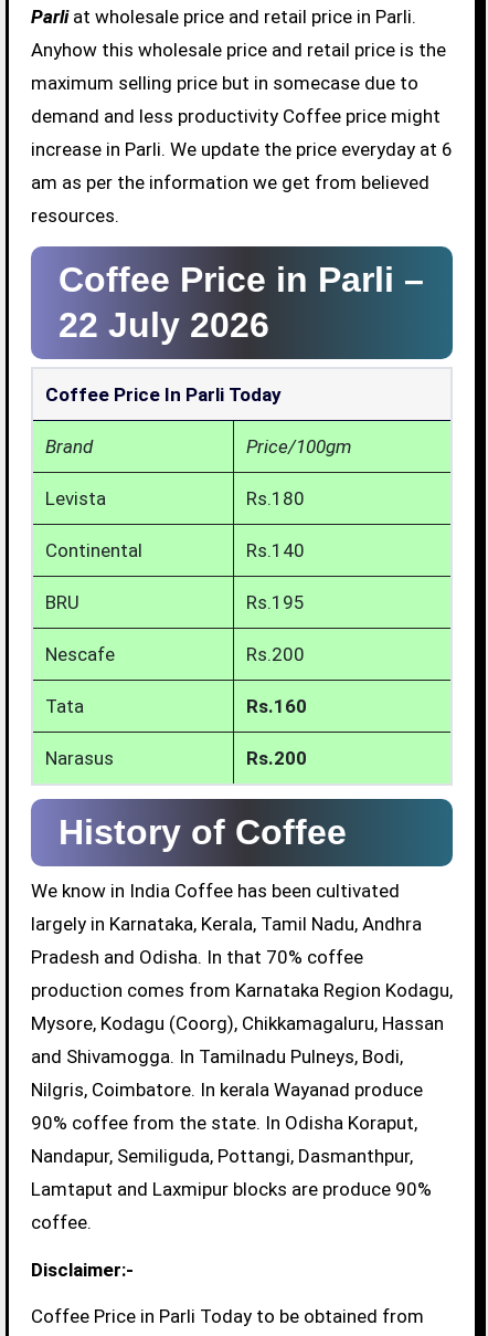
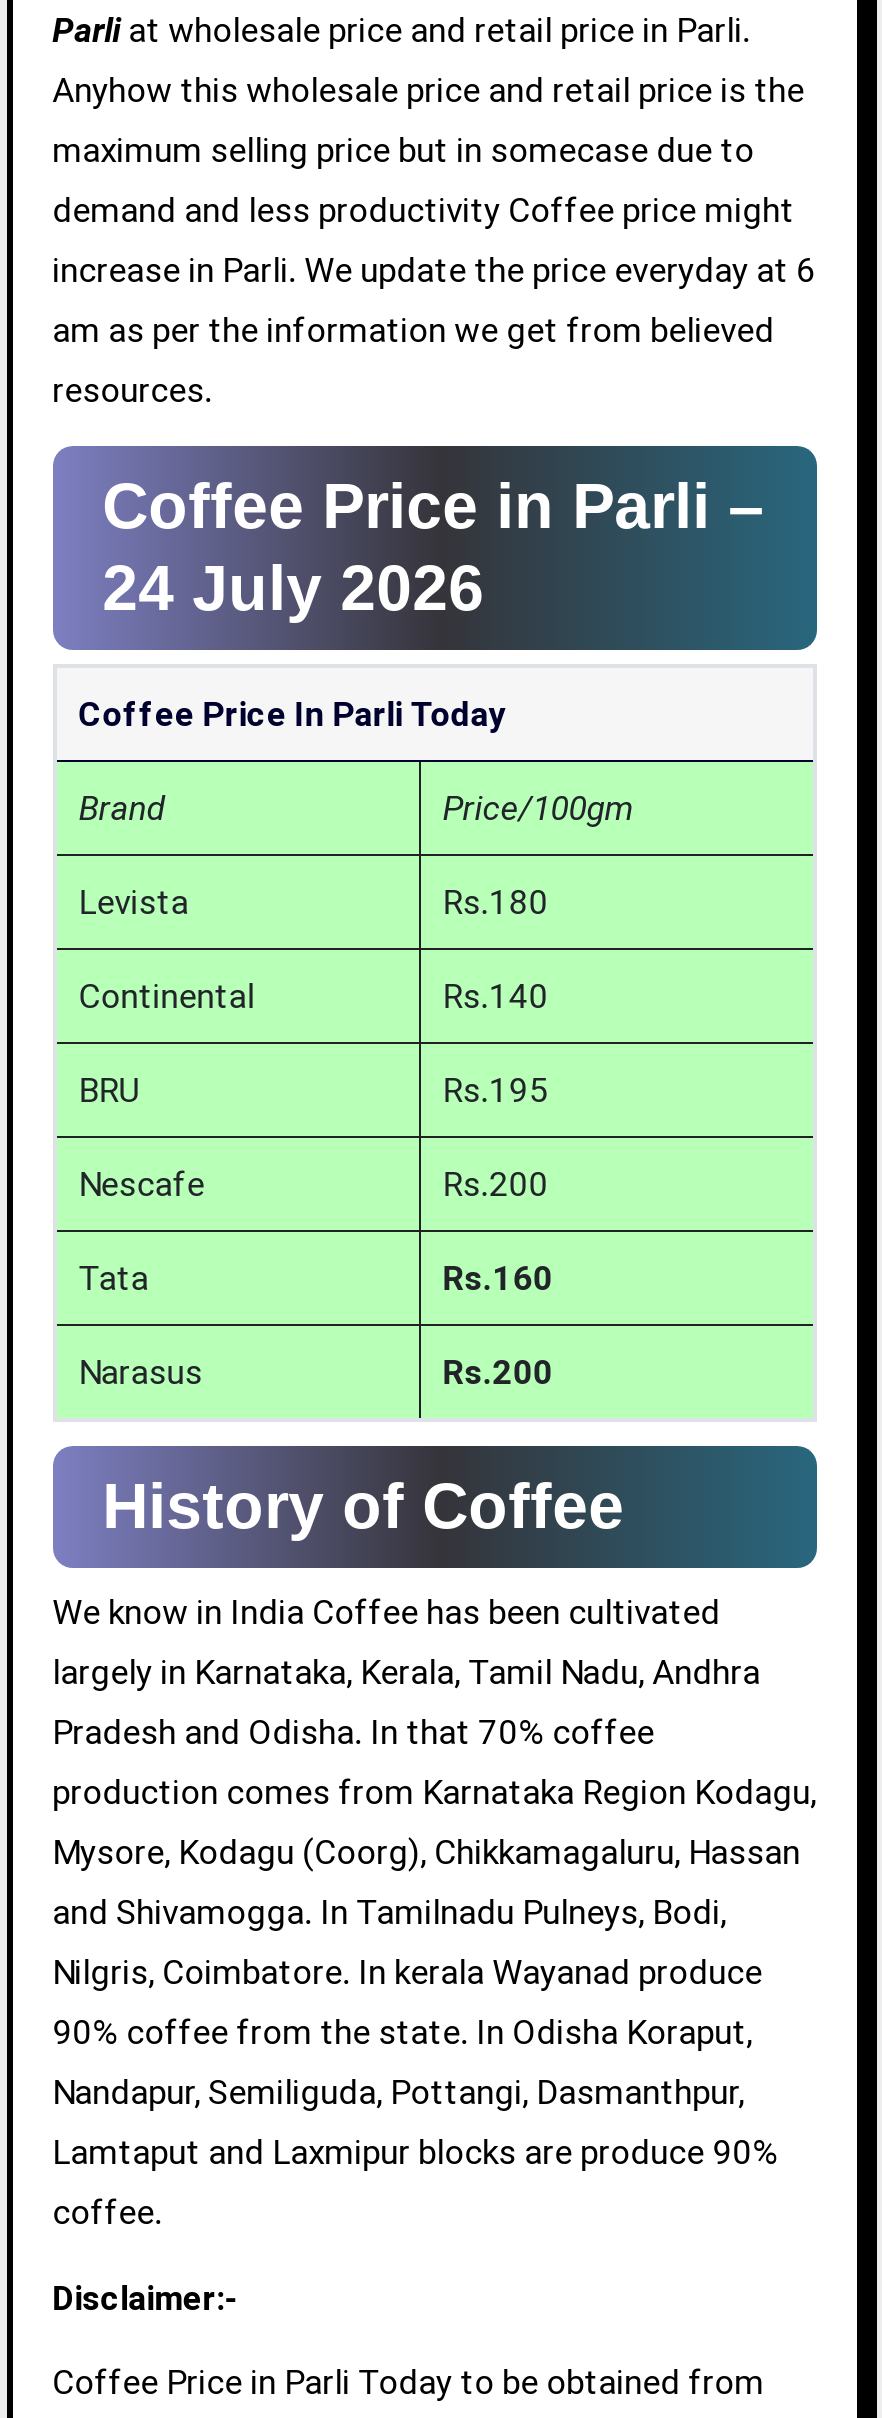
[58,305,269,345] 22 July 2026 -> [102,552,484,624] 24 July 2026

